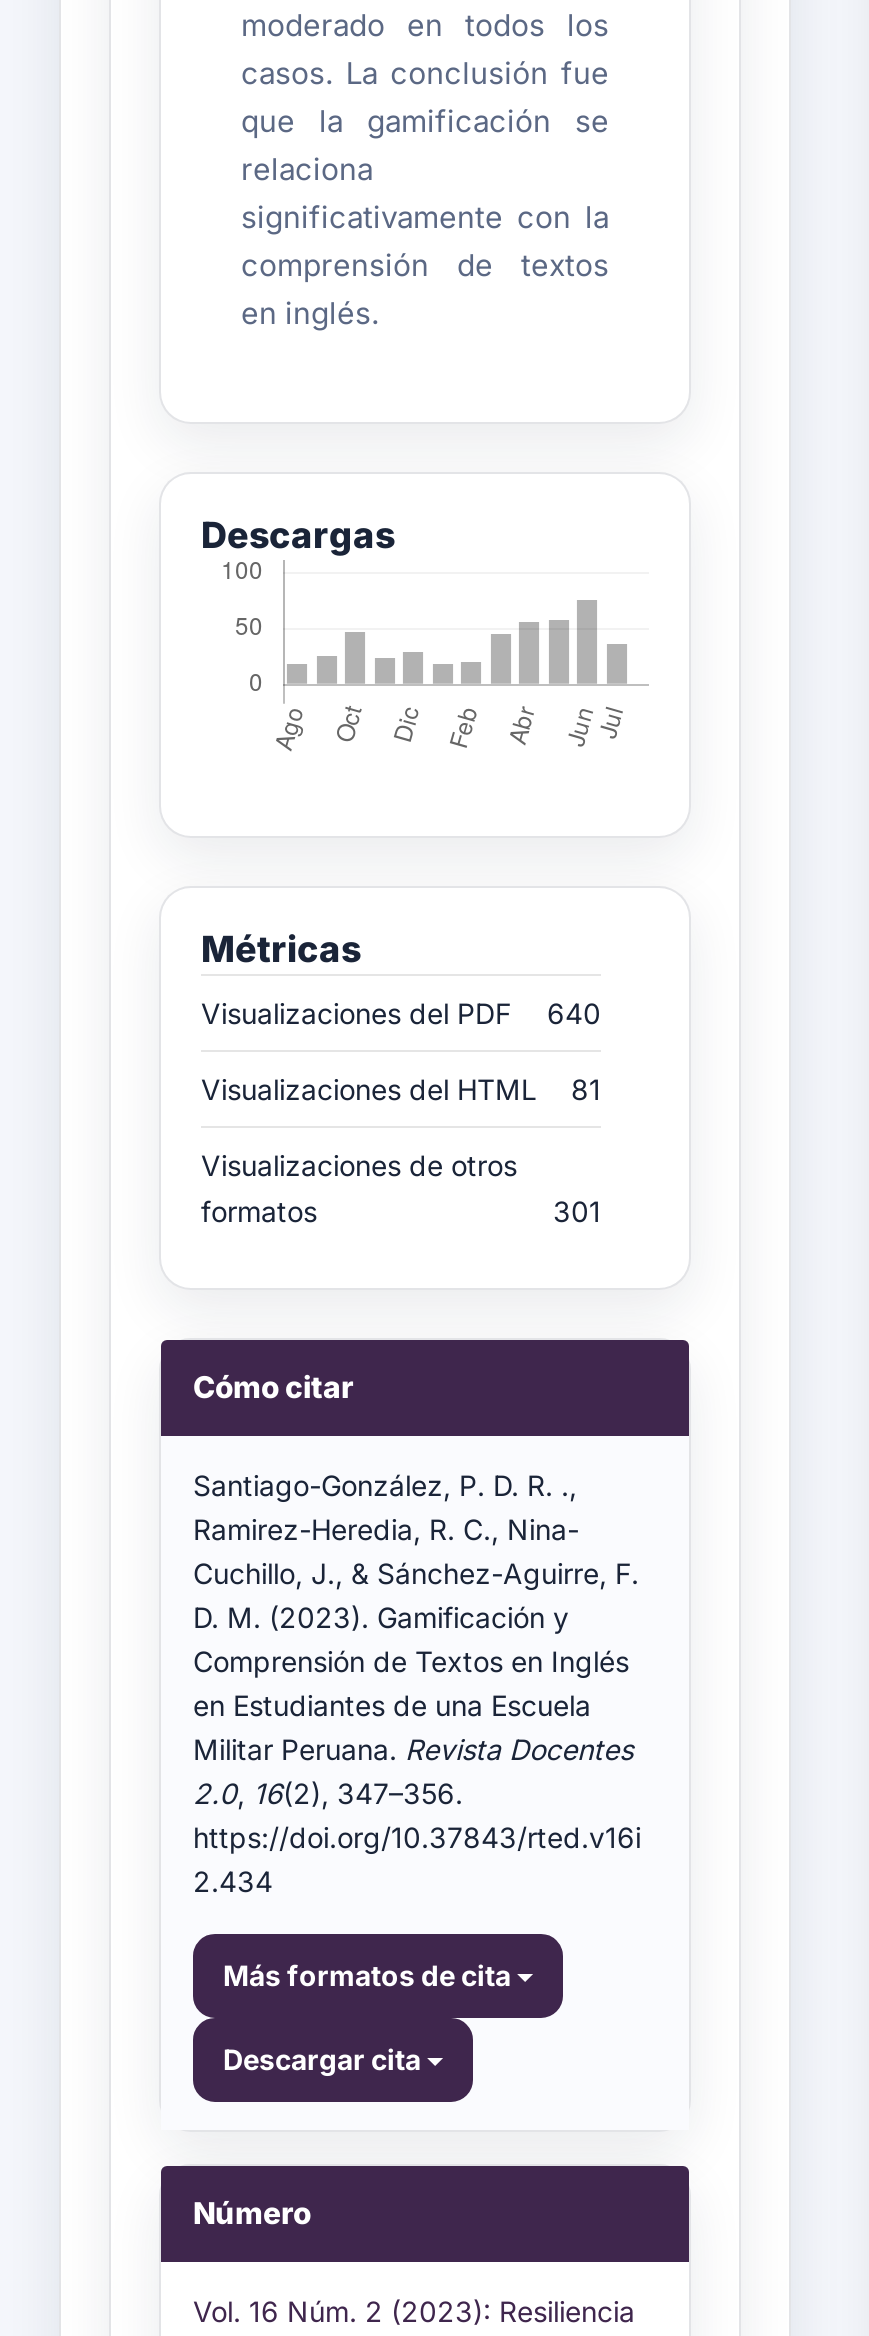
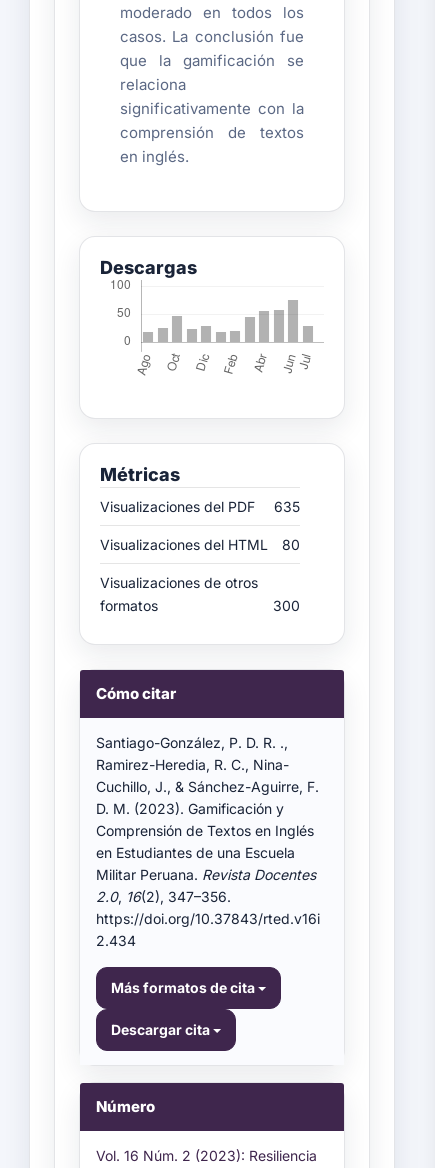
[201,996,601,1030] Visualizaciones del PDF 640 -> [100,498,300,515] Visualizaciones del PDF 635
[201,1072,601,1106] Visualizaciones del HTML 81 -> [100,536,300,553] Visualizaciones del HTML 80
[553,1194,601,1228] 301 -> [273,597,300,614] 300

